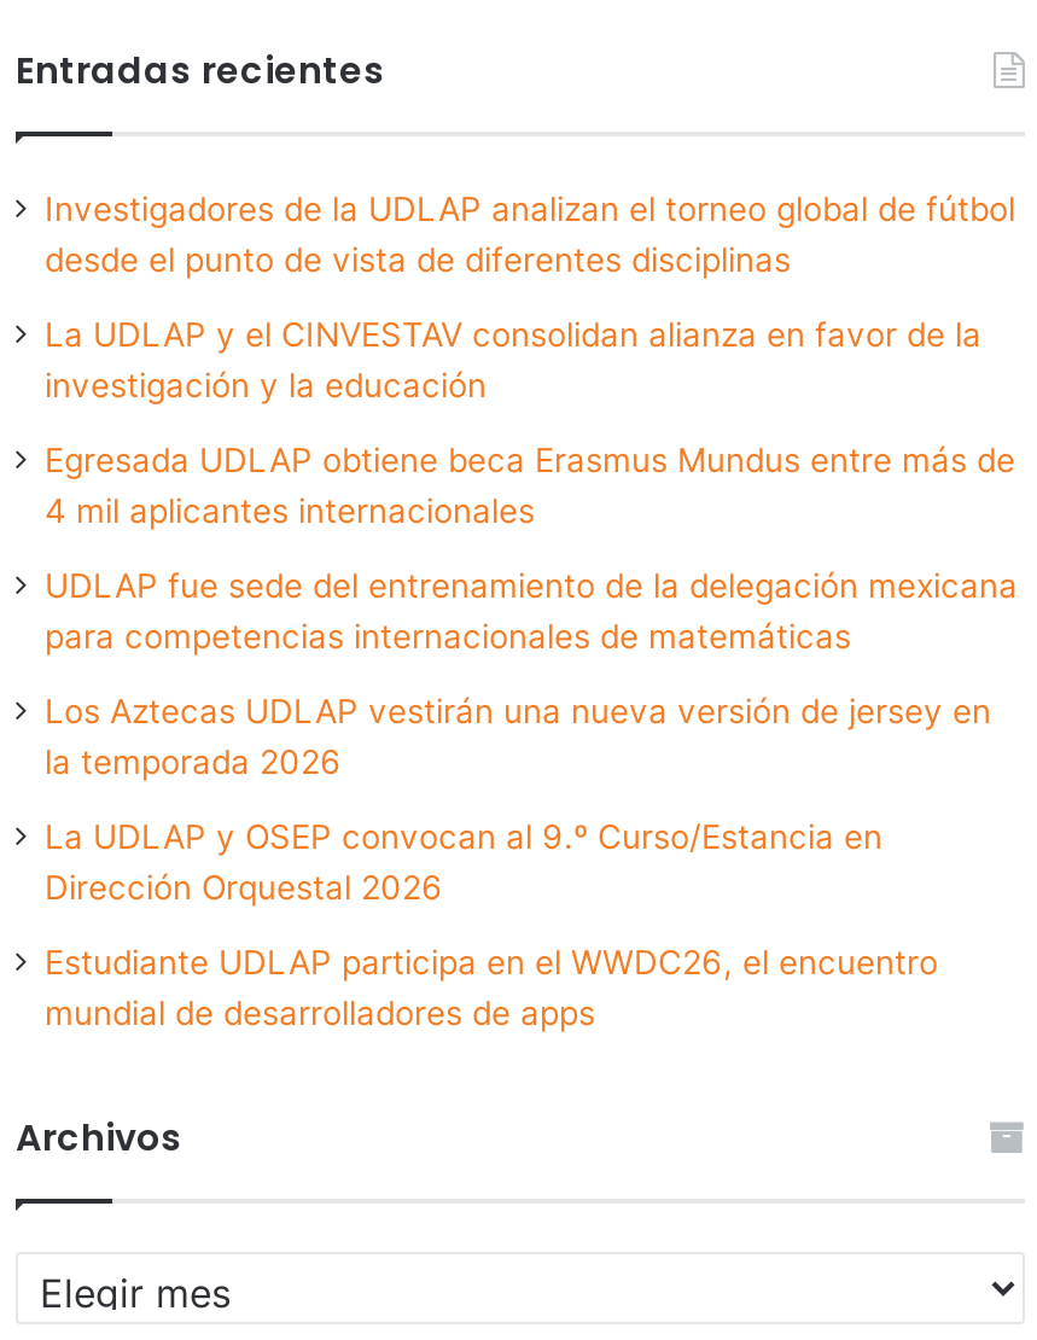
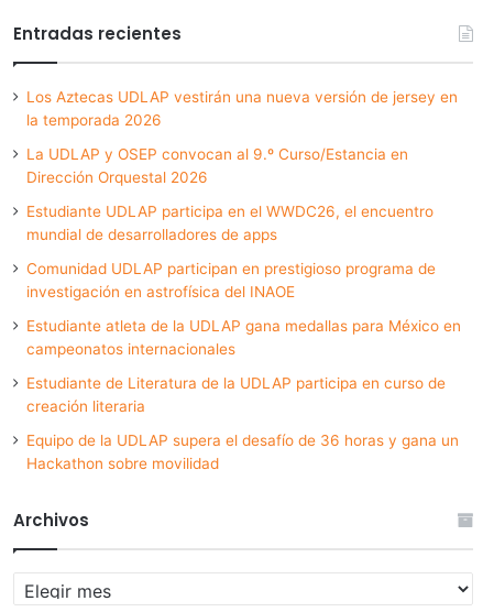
[45,189,1018,655] Investigadores de la UDLAP analizan el torneo global de fútbol | desde el punto de vista de diferentes disciplinas | La UDLAP y el CINVESTAV consolidan alianza en favor de la | investigación y la educación | Egresada UDLAP obtiene beca Erasmus Mundus entre más de | 4 mil aplicantes internacionales | UDLAP fue sede del entrenamiento de la delegación mexicana | para competencias internacionales de matemáticas -> none
moved [45,691,991,1032] -> [26,88,458,243]: Los Aztecas UDLAP vestirán una nueva versión de jersey en | la temporada 2026 | La UDLAP y OSEP convocan al 9.º Curso/Estancia en | Dirección Orquestal 2026 | Estudiante UDLAP participa en el WWDC26, el encuentro | mundial de desarrolladores de apps
none -> [26,260,461,472] Comunidad UDLAP participan en prestigioso programa de | investigación en astrofísica del INAOE | Estudiante atleta de la UDLAP gana medallas para México en | campeonatos internacionales | Estudiante de Literatura de la UDLAP participa en curso de | creación literaria | Equipo de la UDLAP supera el desafío de 36 horas y gana un | Hackathon sobre movilidad

